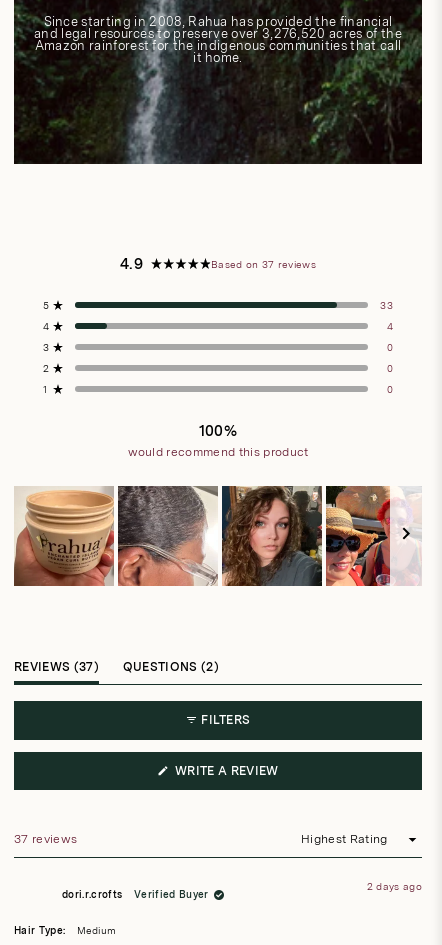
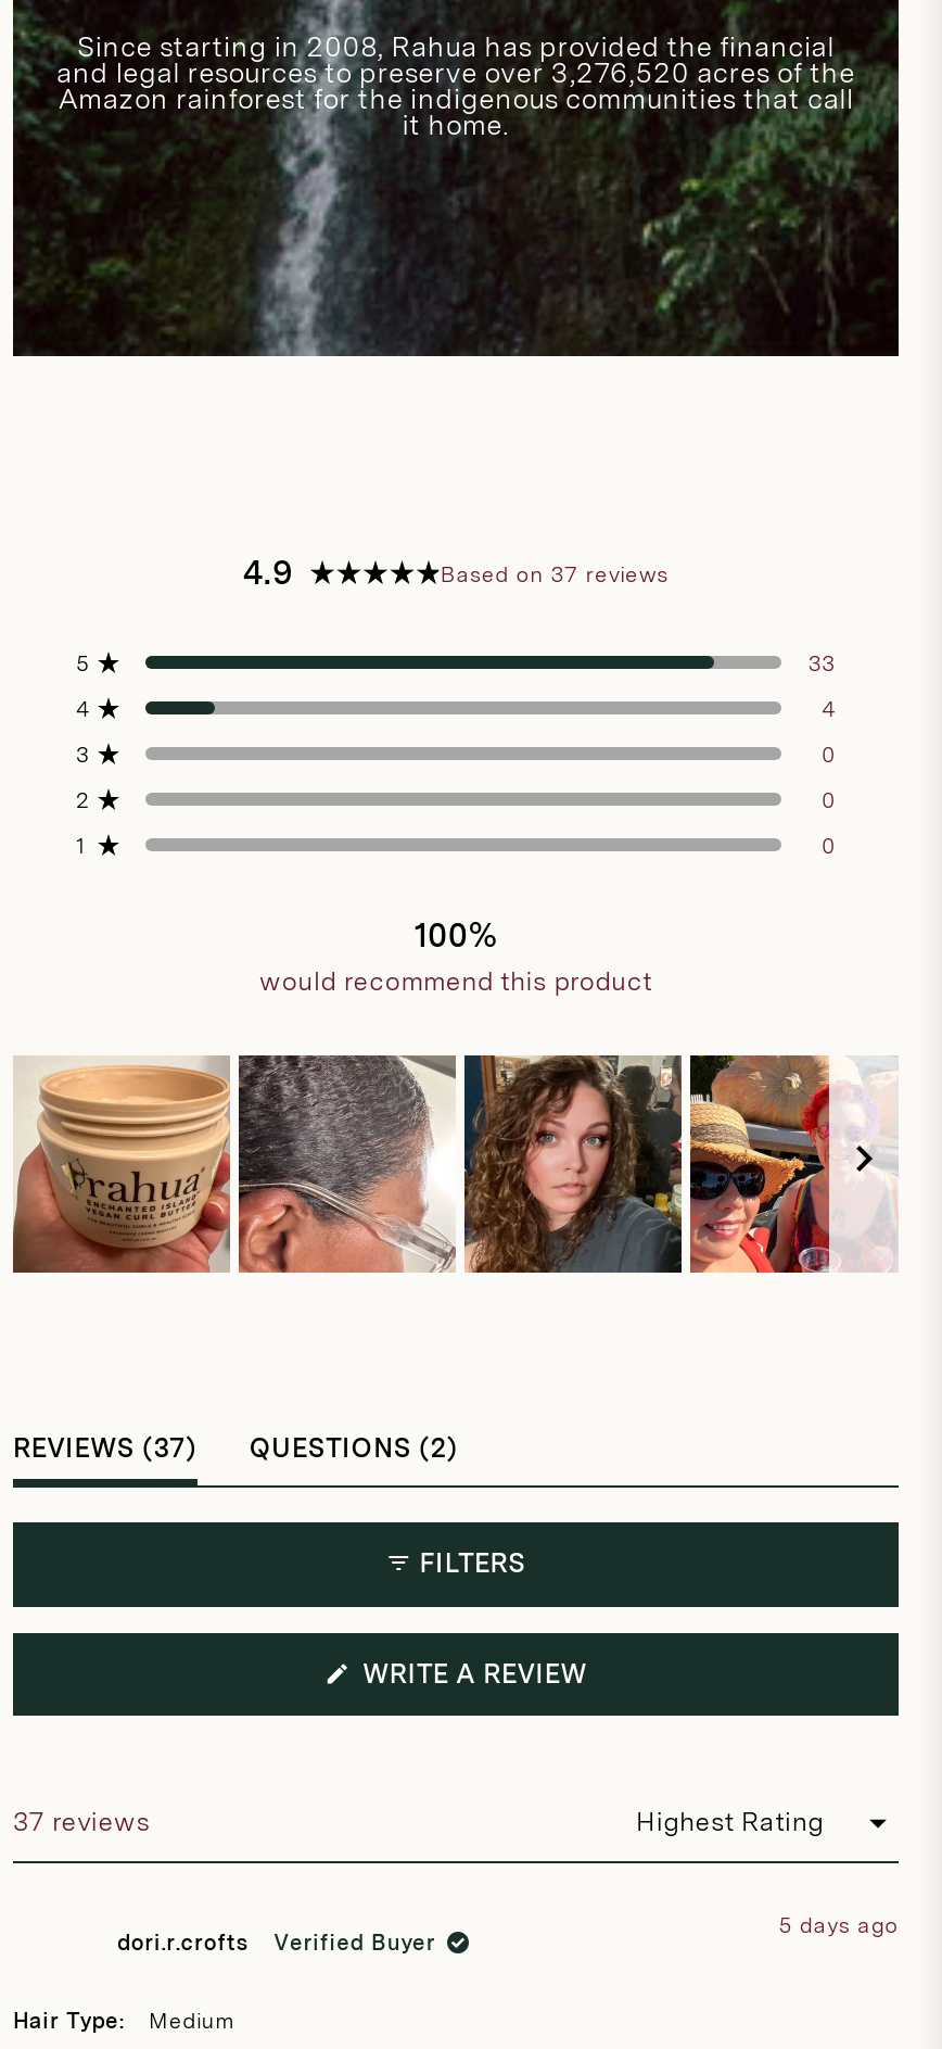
[367,880,422,892] 2 days ago -> [779,1910,899,1937] 5 days ago

